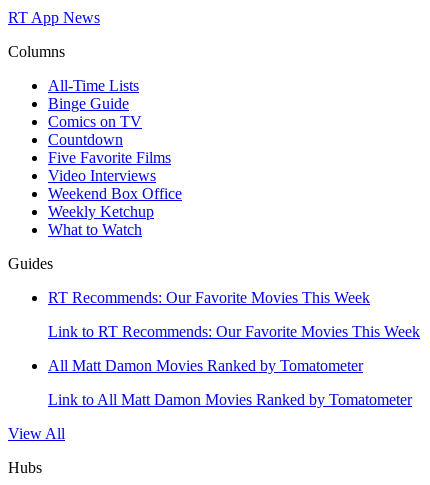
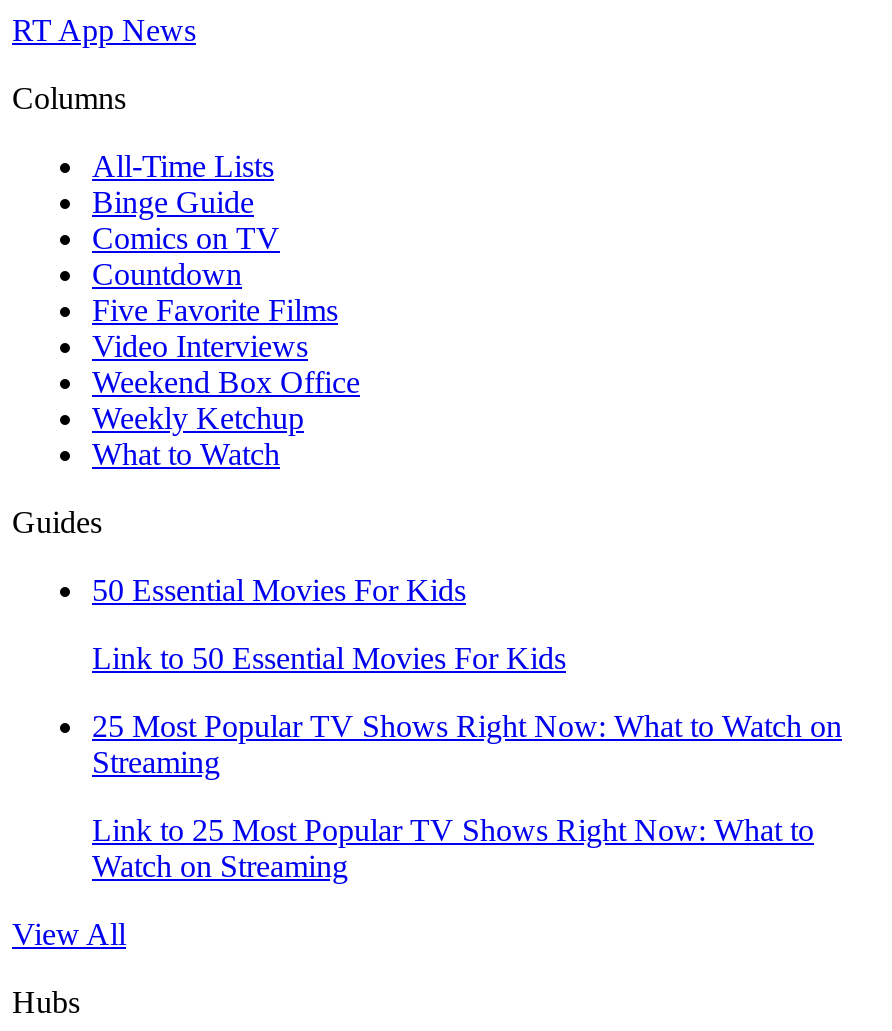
[48,289,370,306] RT Recommends: Our Favorite Movies This Week -> [92,573,466,607] 50 Essential Movies For Kids
[48,323,420,340] Link to RT Recommends: Our Favorite Movies This Week -> [92,641,566,675] Link to 50 Essential Movies For Kids
[48,357,363,374] All Matt Damon Movies Ranked by Tomatometer -> [92,709,842,779] 25 Most Popular TV Shows Right Now: What to Watch on | Streaming
[48,391,412,408] Link to All Matt Damon Movies Ranked by Tomatometer -> [92,813,814,883] Link to 25 Most Popular TV Shows Right Now: What to | Watch on Streaming

